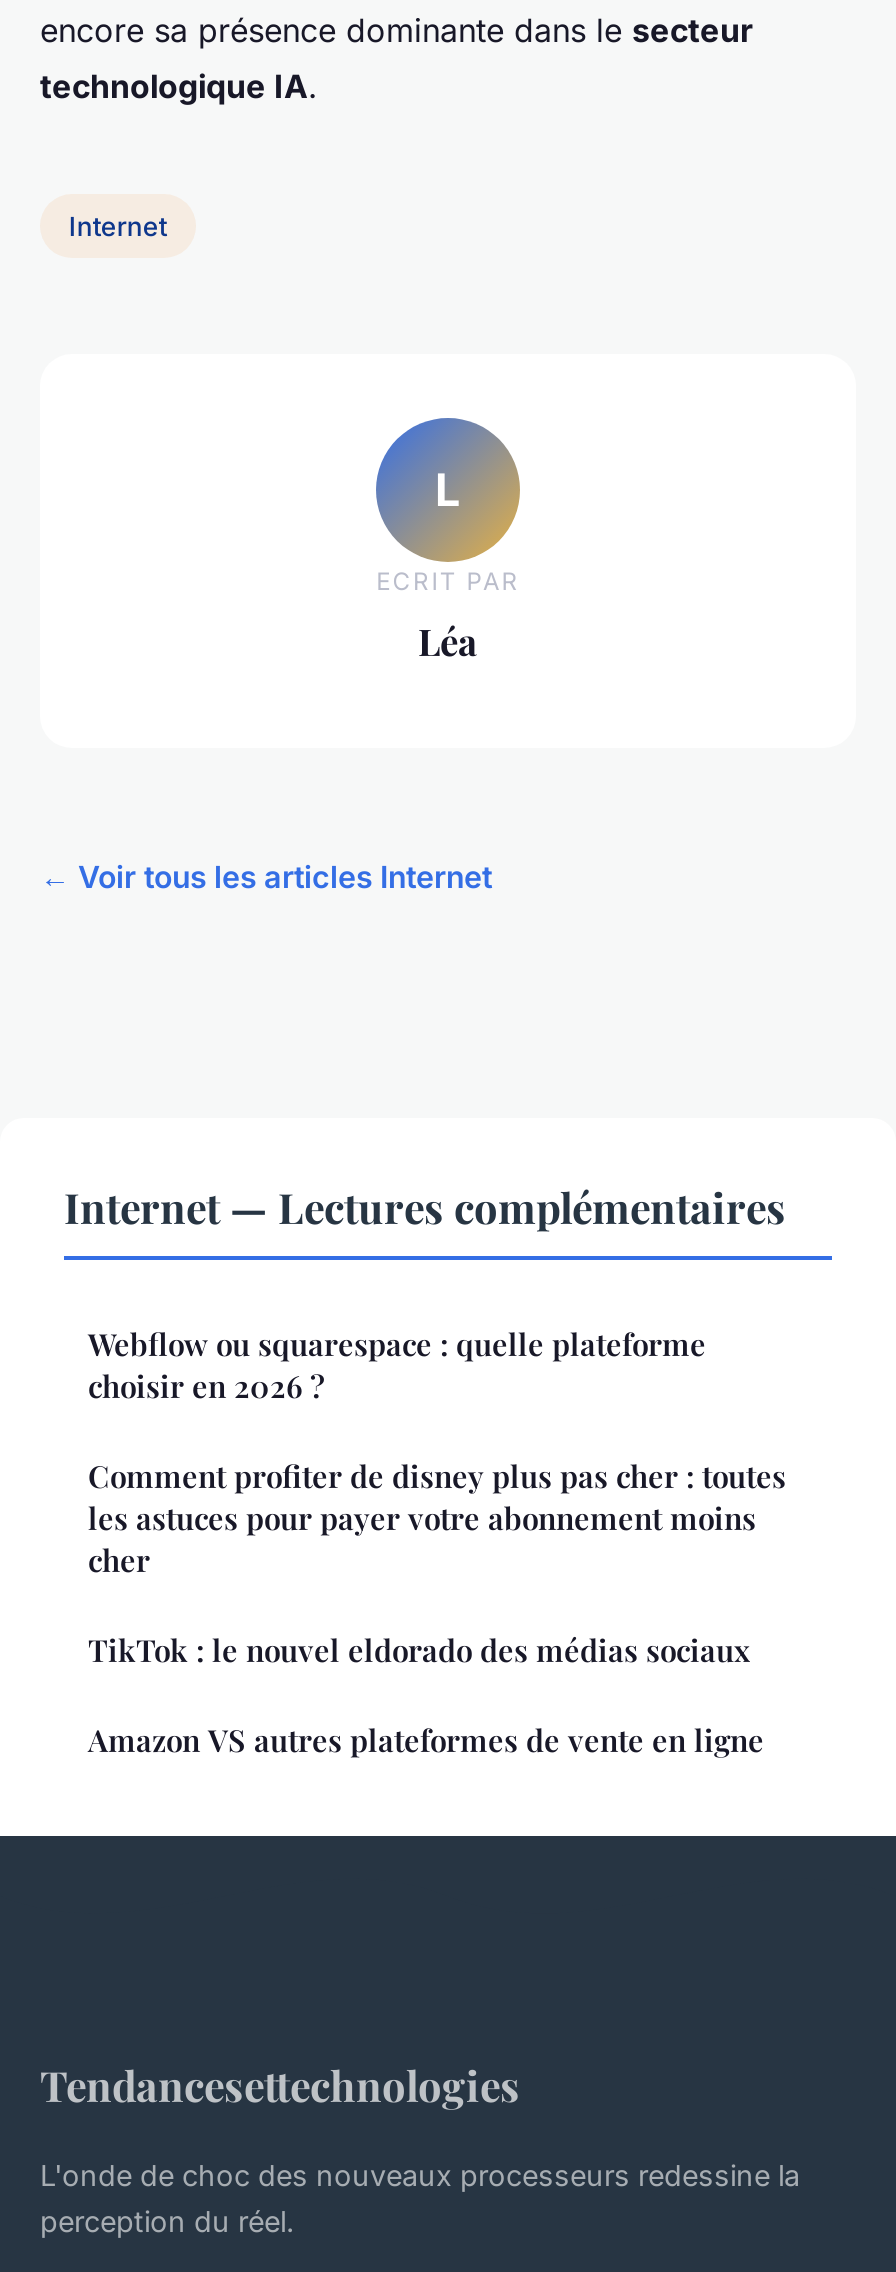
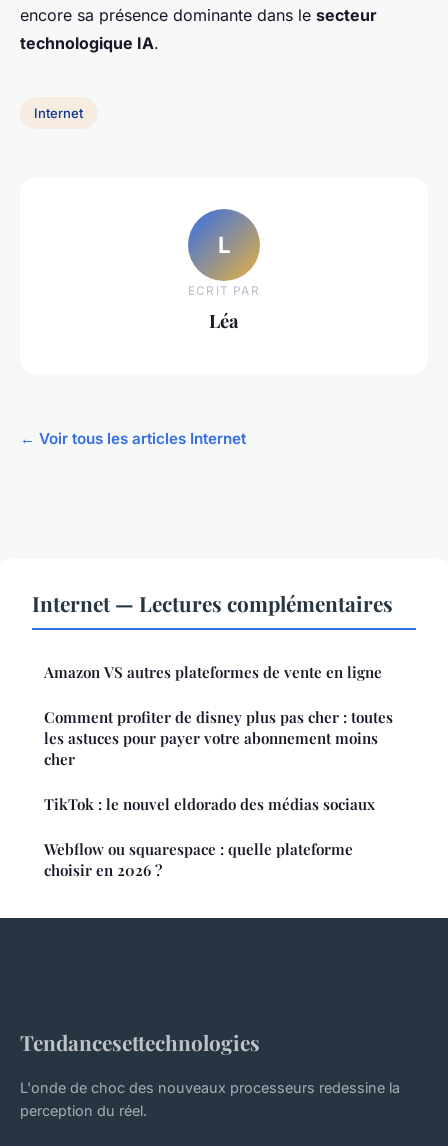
moved [88,1324,706,1406] -> [44,839,353,880]: Webflow ou squarespace : quelle plateforme | choisir en 2026 ?
moved [88,1456,786,1670] -> [44,707,393,814]: Comment profiter de disney plus pas cher : toutes | les astuces pour payer votre abonnement moins | cher | TikTok : le nouvel eldorado des médias sociaux
moved [88,1720,764,1760] -> [44,662,382,682]: Amazon VS autres plateformes de vente en ligne

